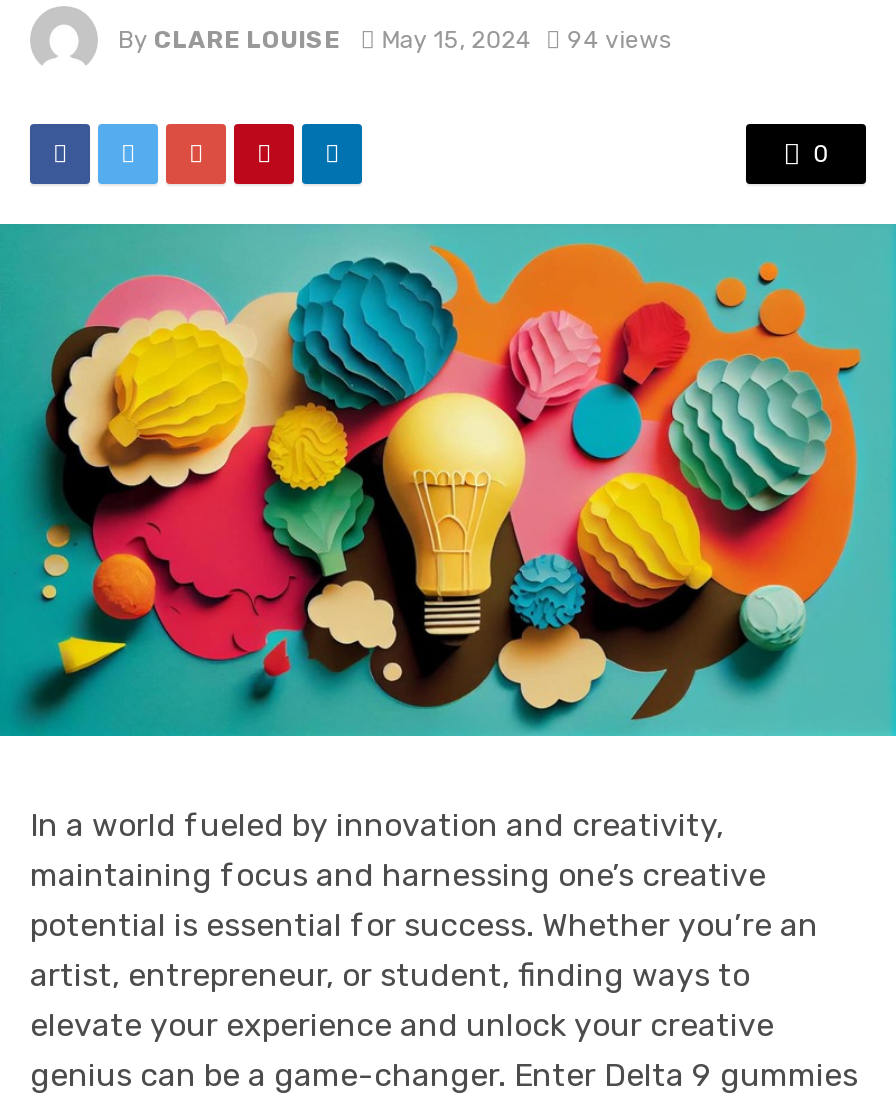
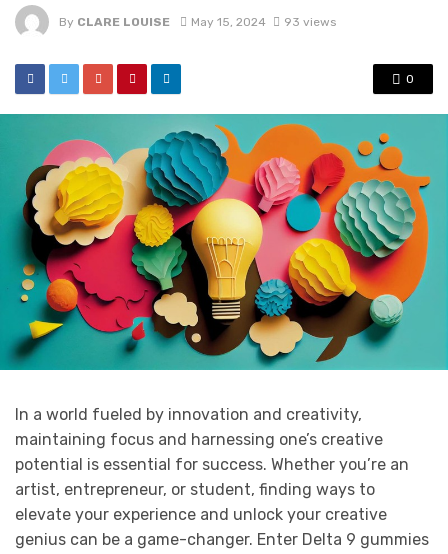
[118,25,671,53] By CLARE LOUISE May 15, 2024 94 views -> [59,15,336,29] By CLARE LOUISE May 15, 2024 93 views

